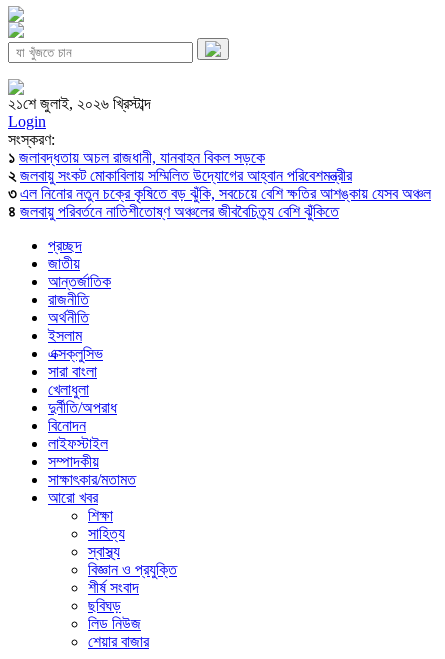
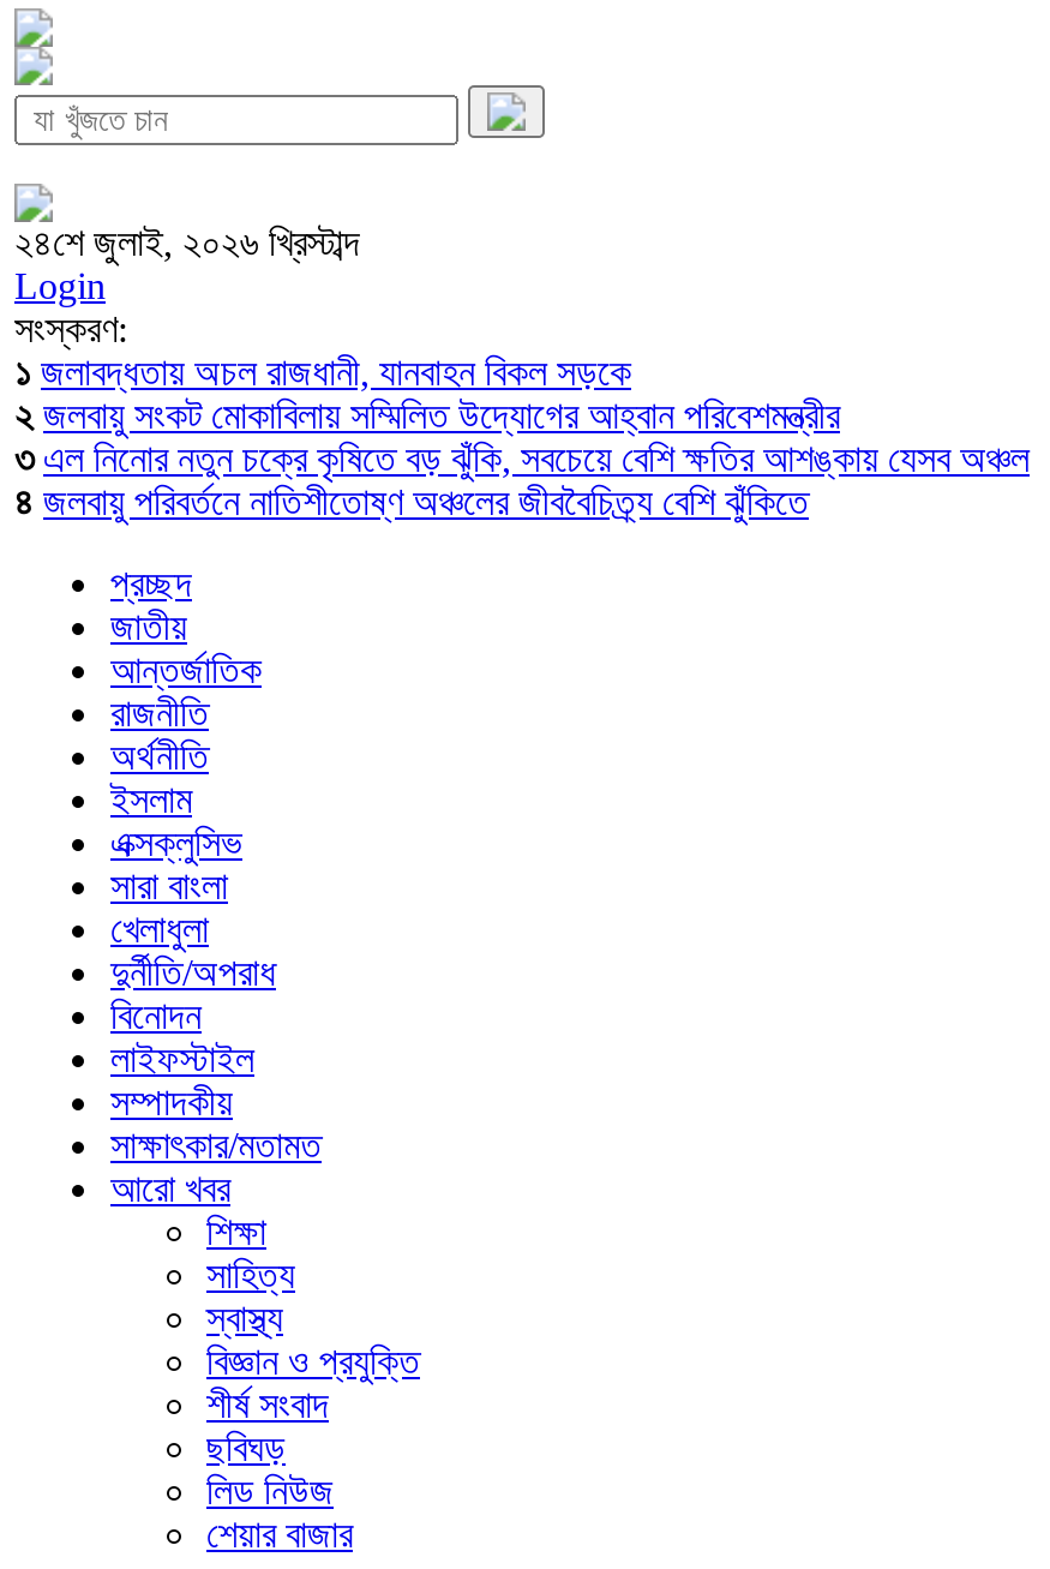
[8,95,151,112] ২১শে জুলাই, ২০২৬ খ্রিস্টাব্দ -> [14,222,360,263] ২৪শে জুলাই, ২০২৬ খ্রিস্টাব্দ

